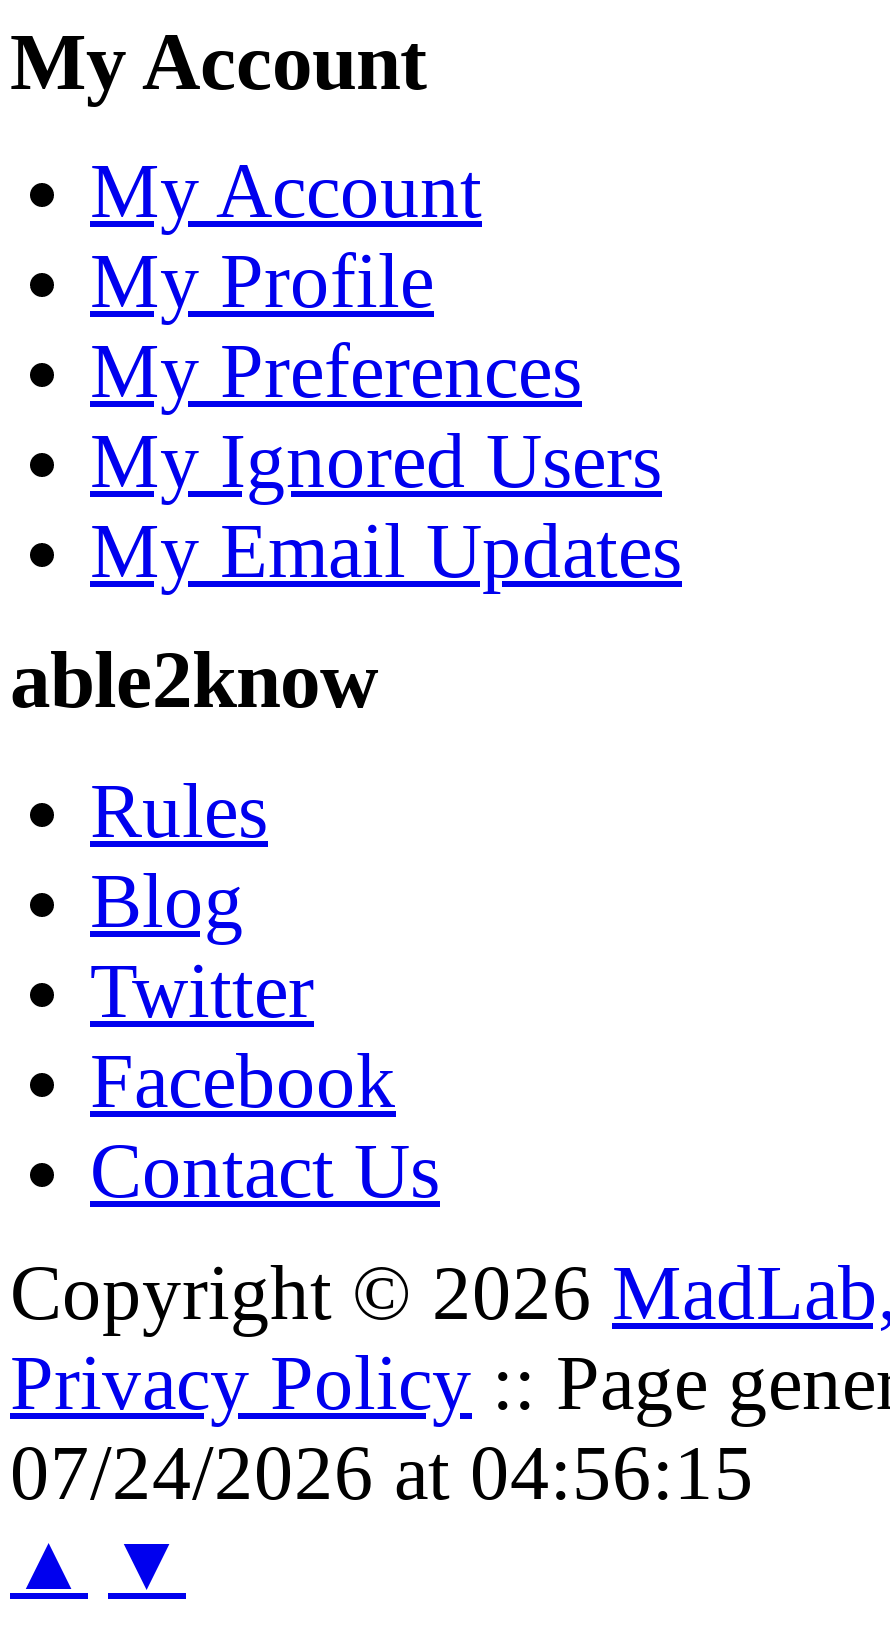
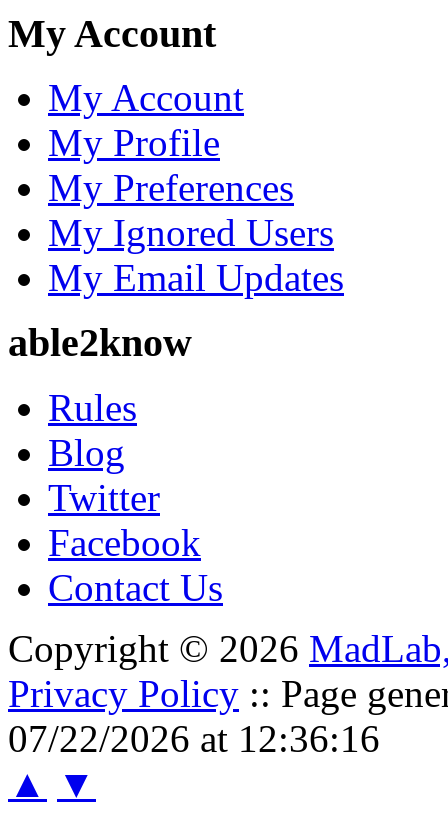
[10,1429,754,1515] 07/24/2026 at 04:56:15 -> [8,717,380,760] 07/22/2026 at 12:36:16

